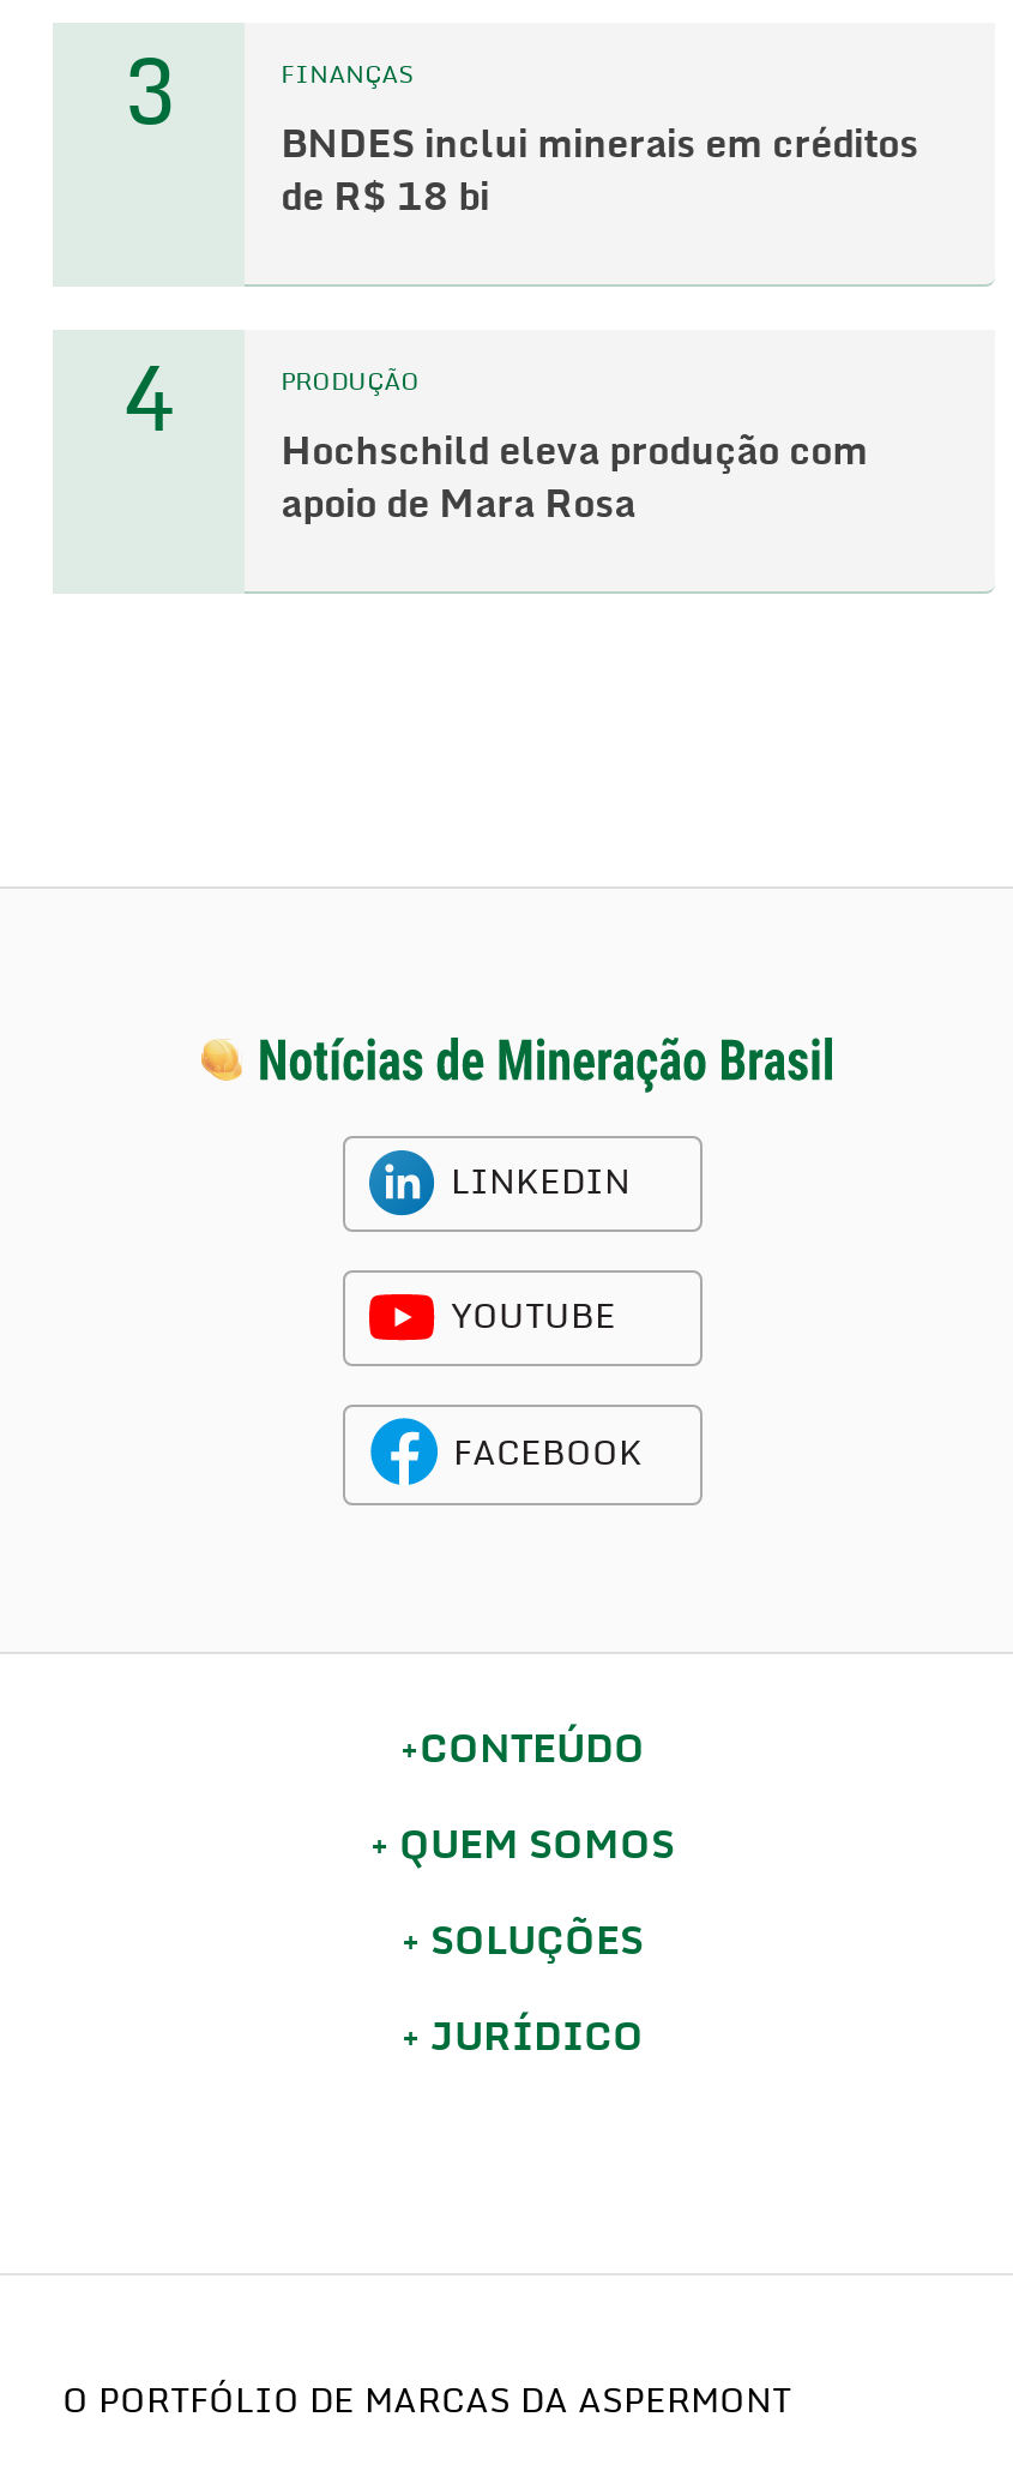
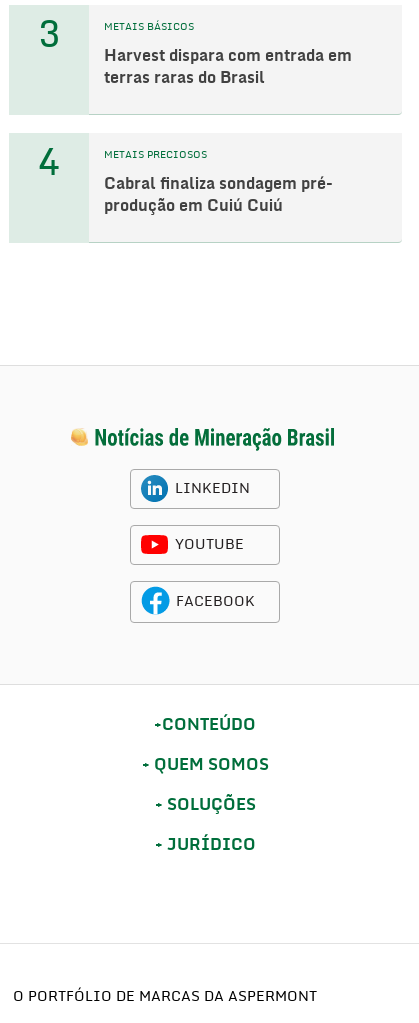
[281,64,413,88] FINANÇAS -> [104,22,194,32] METAIS BÁSICOS
[281,126,919,217] BNDES inclui minerais em créditos | de R$ 18 bi -> [104,48,352,86] Harvest dispara com entrada em | terras raras do Brasil
[281,371,420,395] PRODUÇÃO -> [104,150,207,160] METAIS PRECIOSOS
[281,433,868,524] Hochschild eleva produção com | apoio de Mara Rosa -> [104,176,333,214] Cabral finaliza sondagem pré- | produção em Cuiú Cuiú

